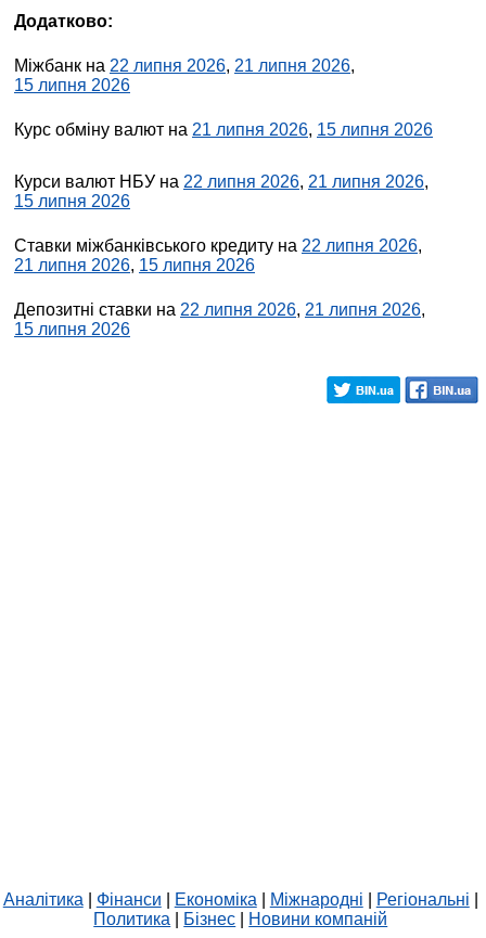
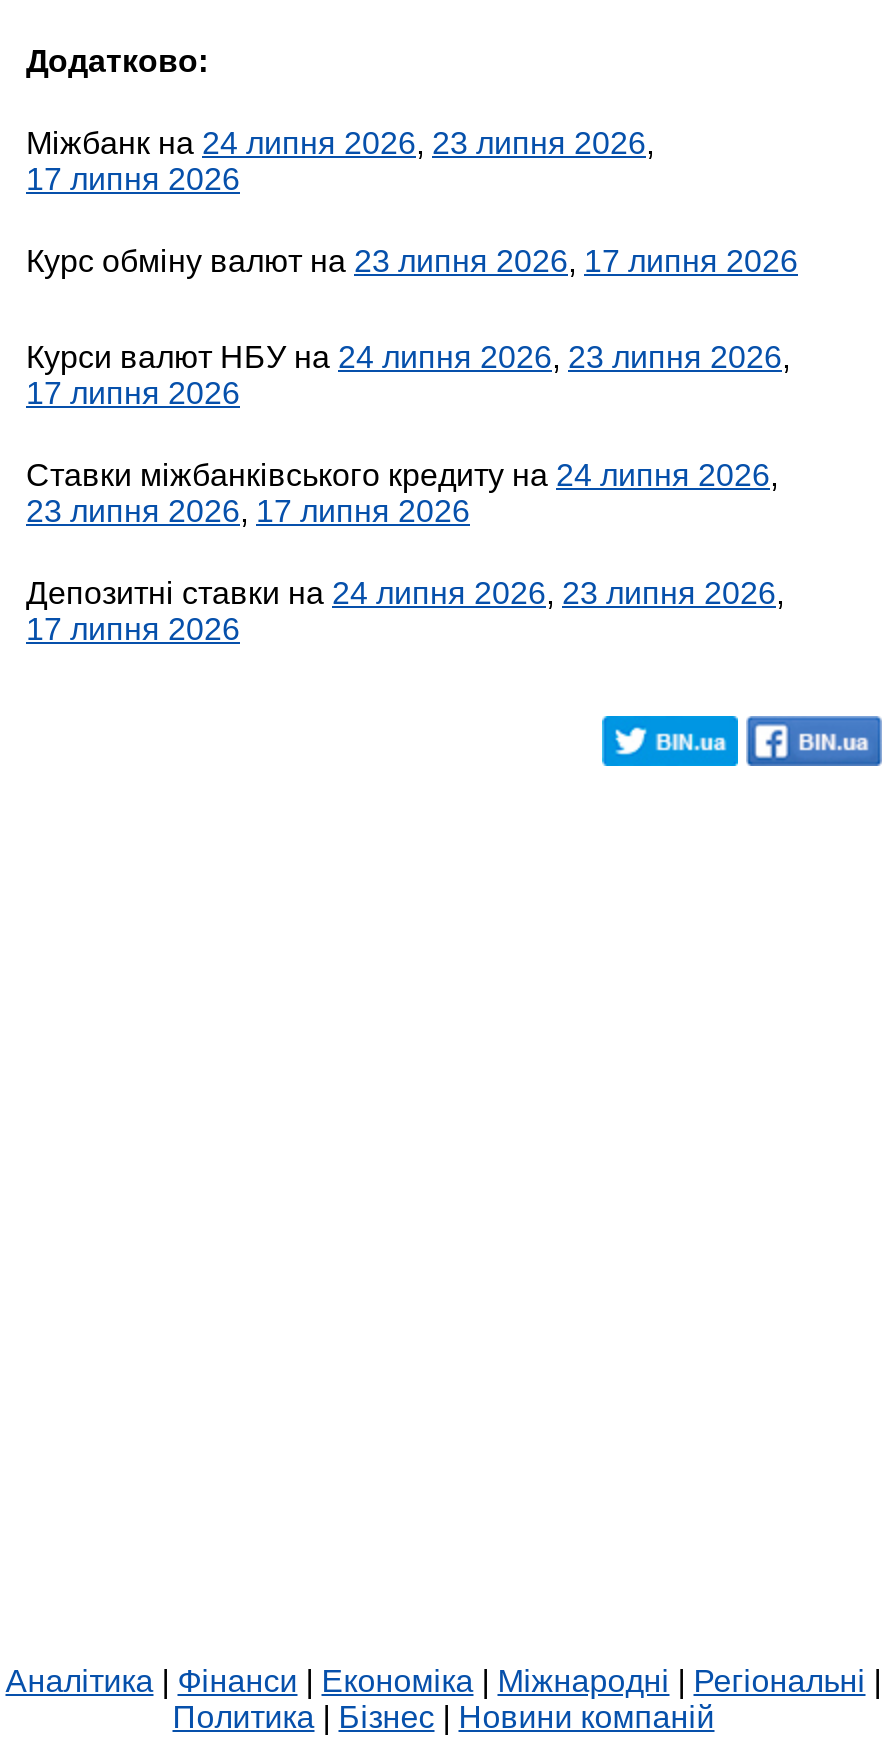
[14,56,355,75] Міжбанк на 22 липня 2026, 21 липня 2026, -> [26,126,654,160] Міжбанк на 24 липня 2026, 23 липня 2026,
[14,76,130,94] 15 липня 2026 -> [26,162,240,196] 17 липня 2026
[14,120,433,139] Курс обміну валют на 21 липня 2026, 15 липня 2026 -> [26,244,798,278] Курс обміну валют на 23 липня 2026, 17 липня 2026
[14,172,429,191] Курси валют НБУ на 22 липня 2026, 21 липня 2026, -> [26,340,790,374] Курси валют НБУ на 24 липня 2026, 23 липня 2026,
[14,192,130,210] 15 липня 2026 -> [26,376,240,410] 17 липня 2026
[14,236,422,255] Ставки міжбанківського кредиту на 22 липня 2026, -> [26,458,778,492] Ставки міжбанківського кредиту на 24 липня 2026,
[14,256,255,274] 21 липня 2026, 15 липня 2026 -> [26,494,470,528] 23 липня 2026, 17 липня 2026
[14,300,425,319] Депозитні ставки на 22 липня 2026, 21 липня 2026, -> [26,576,784,610] Депозитні ставки на 24 липня 2026, 23 липня 2026,
[14,320,130,338] 15 липня 2026 -> [26,612,240,646] 17 липня 2026

